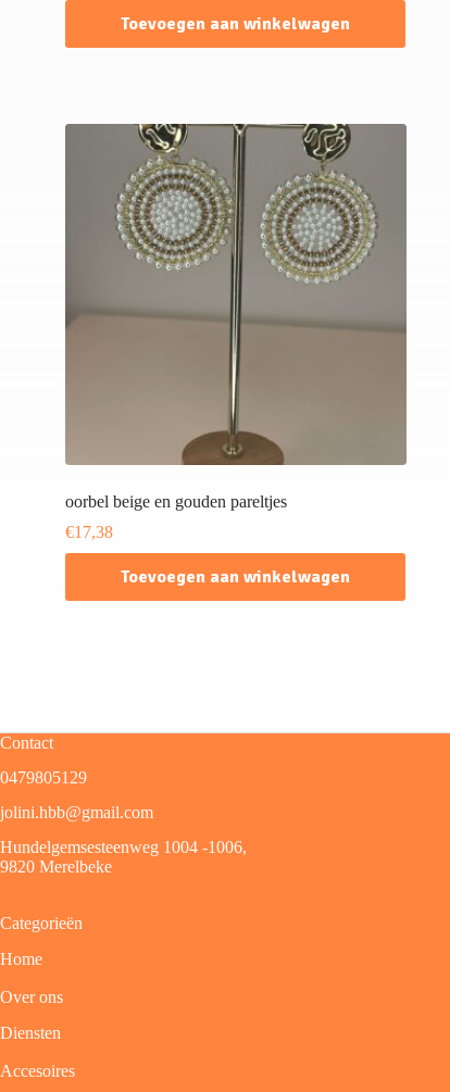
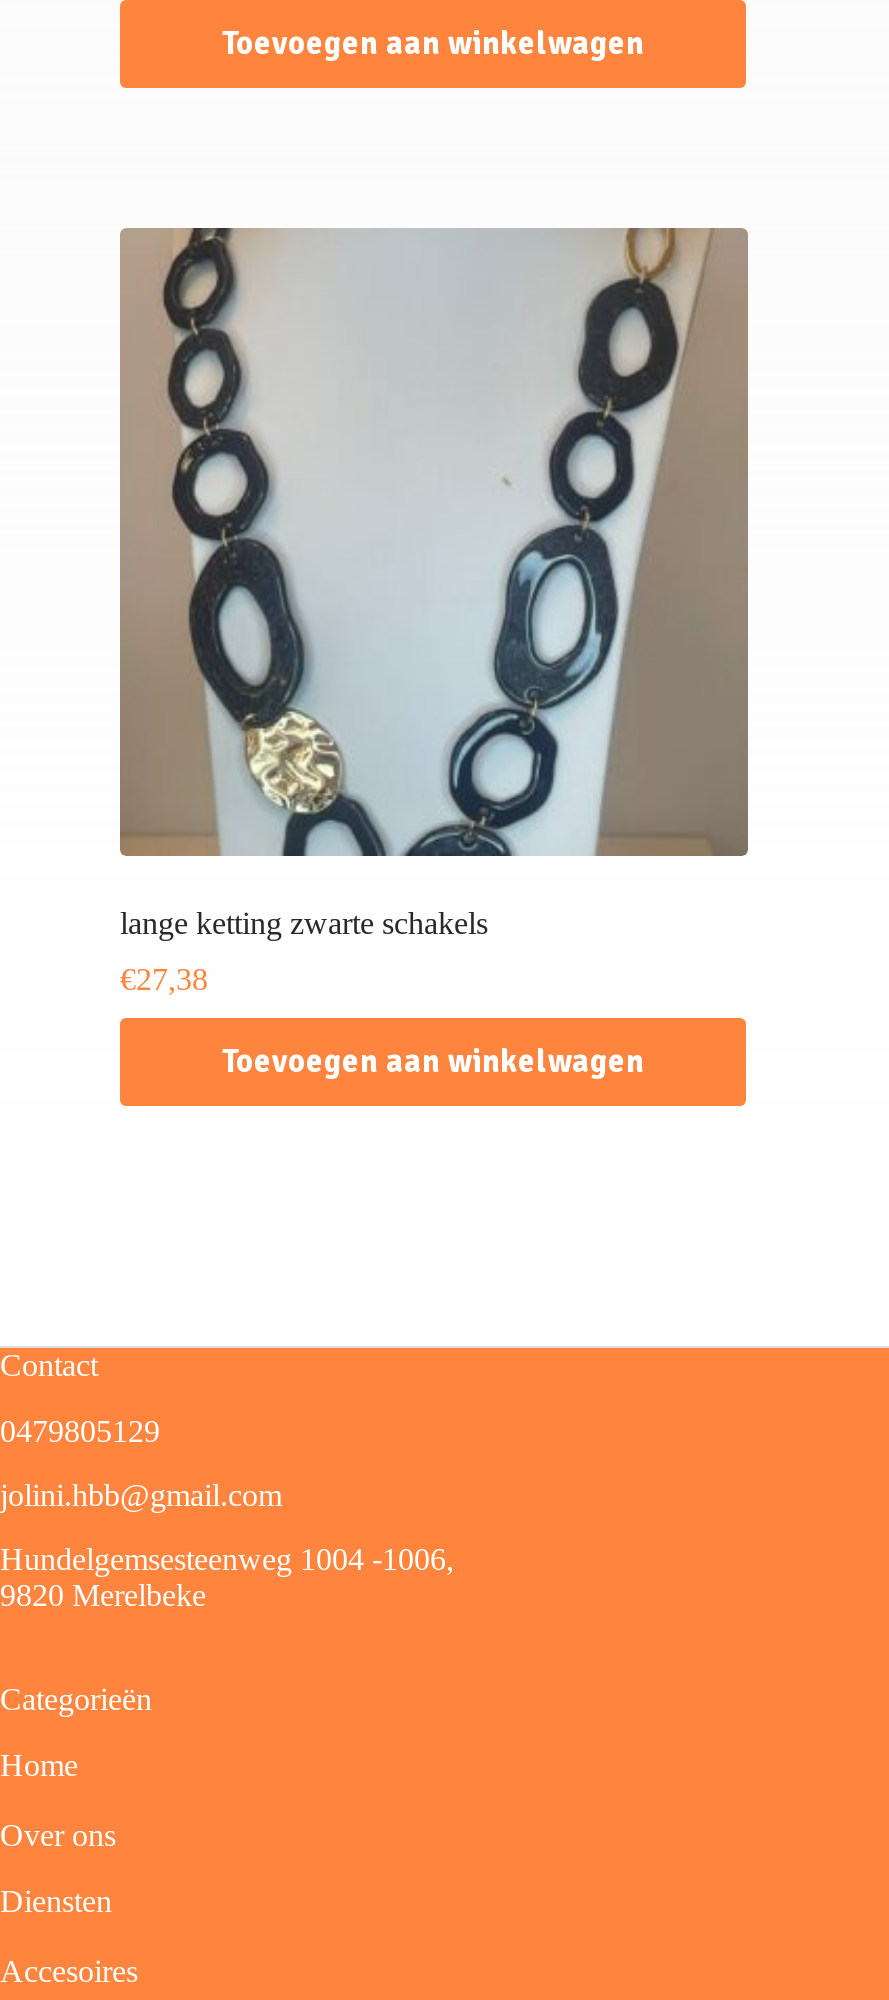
[65,123,405,511] [image] | oorbel beige en gouden pareltjes -> [120,226,746,940] [image] | lange ketting zwarte schakels
[65,523,113,541] €17,38 -> [120,962,208,996] €27,38

